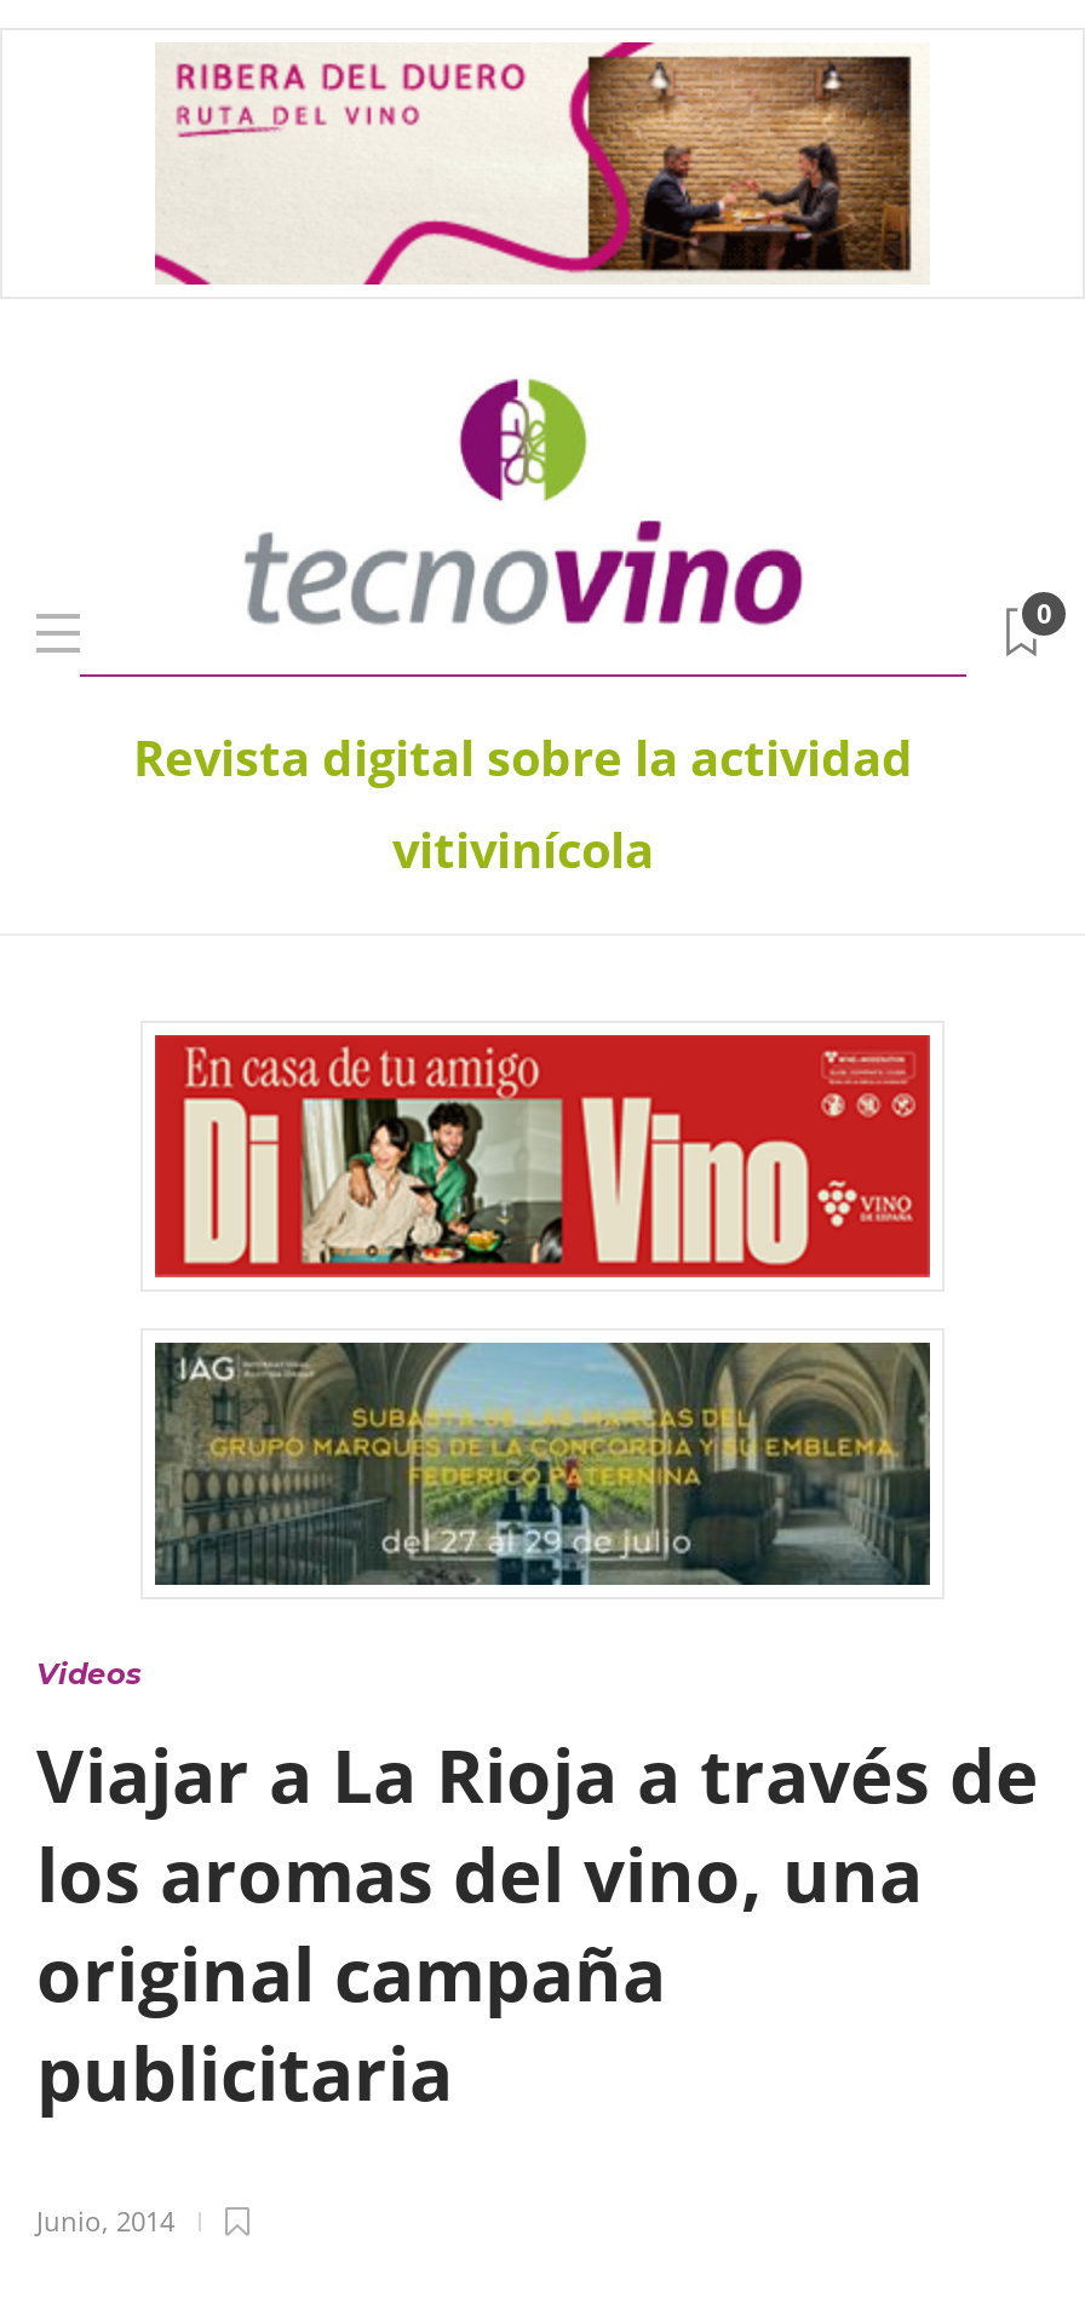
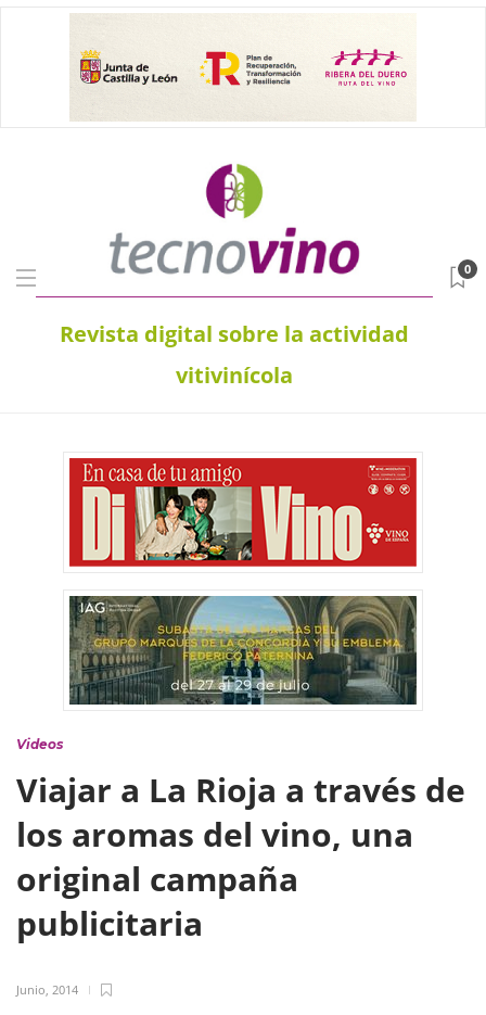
[153,40,913,287] [image] -> [69,13,408,122] [image]

